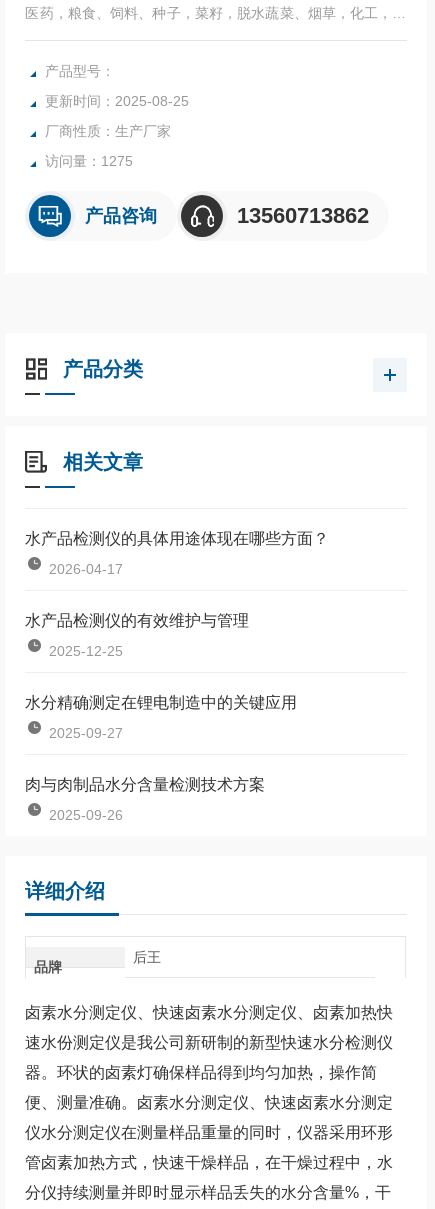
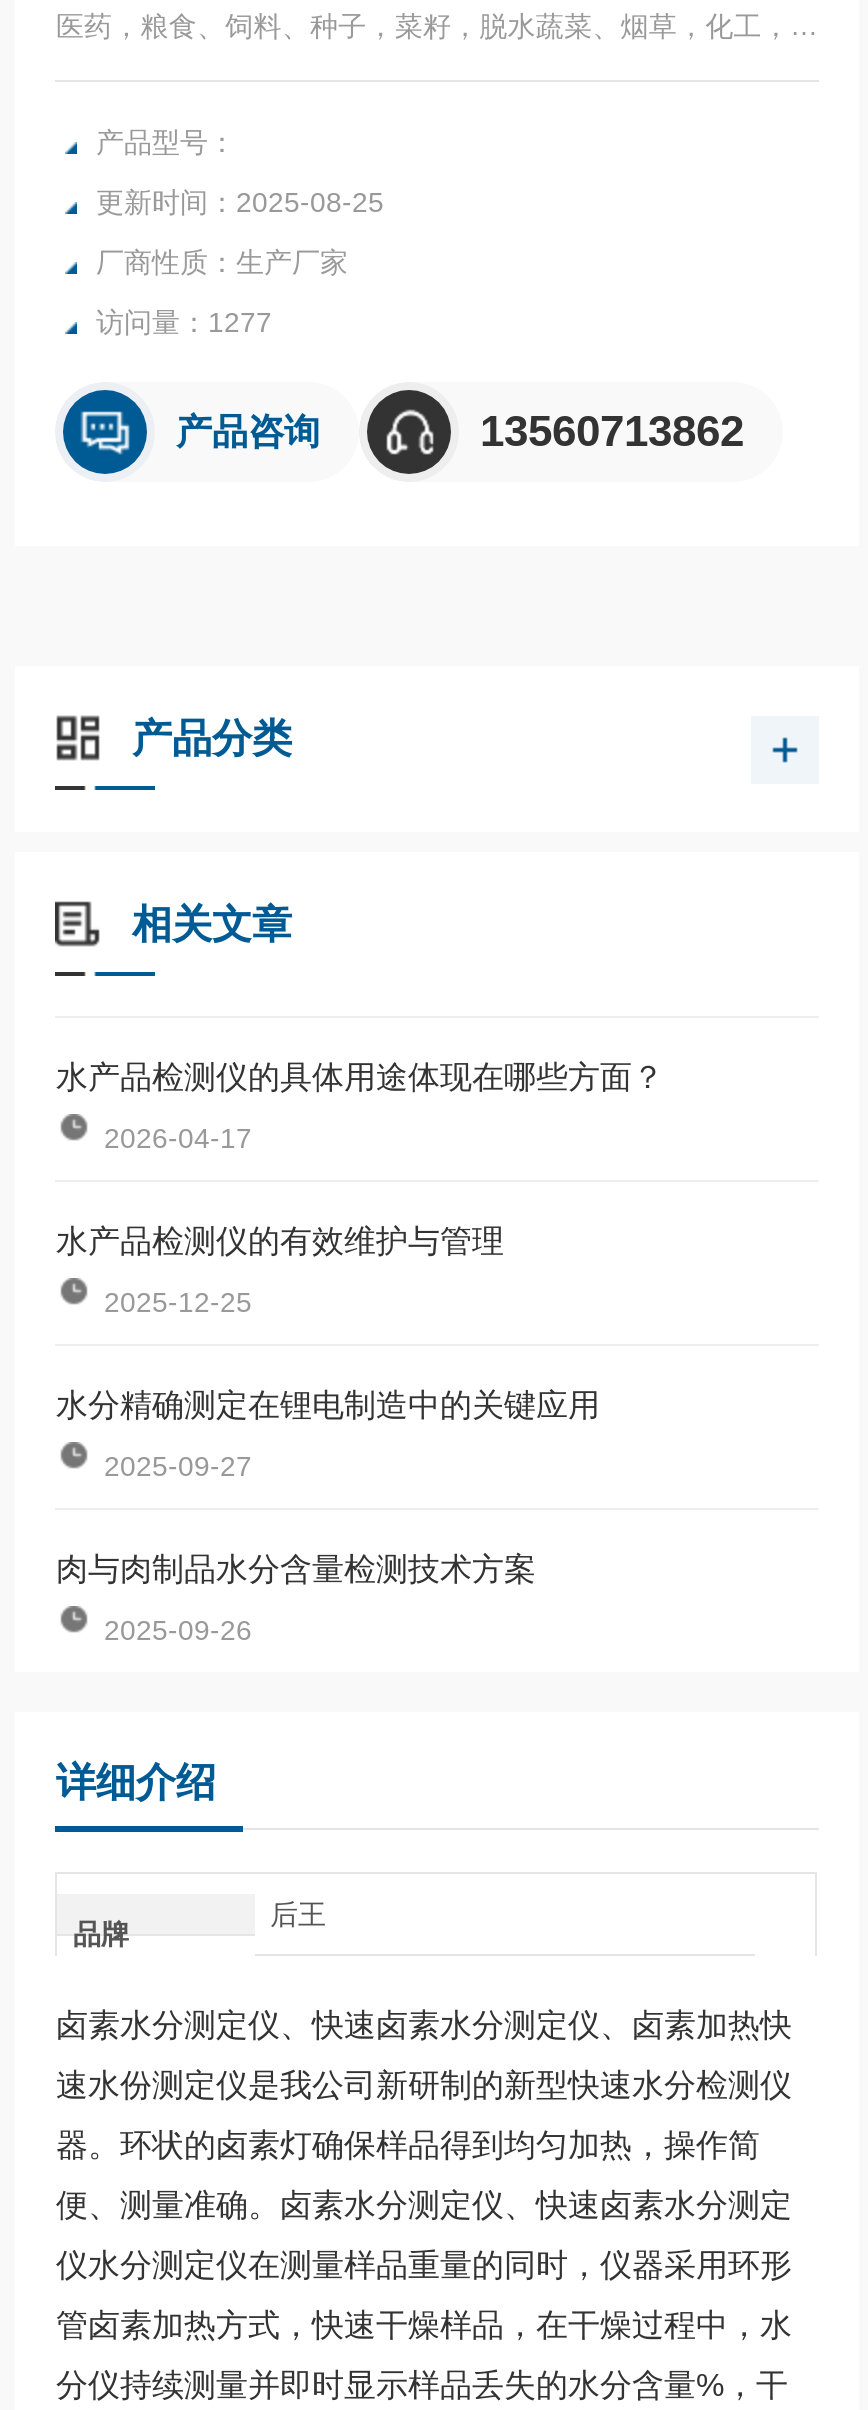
[45,152,133,168] 访问量：1275 -> [96,305,272,337] 访问量：1277

